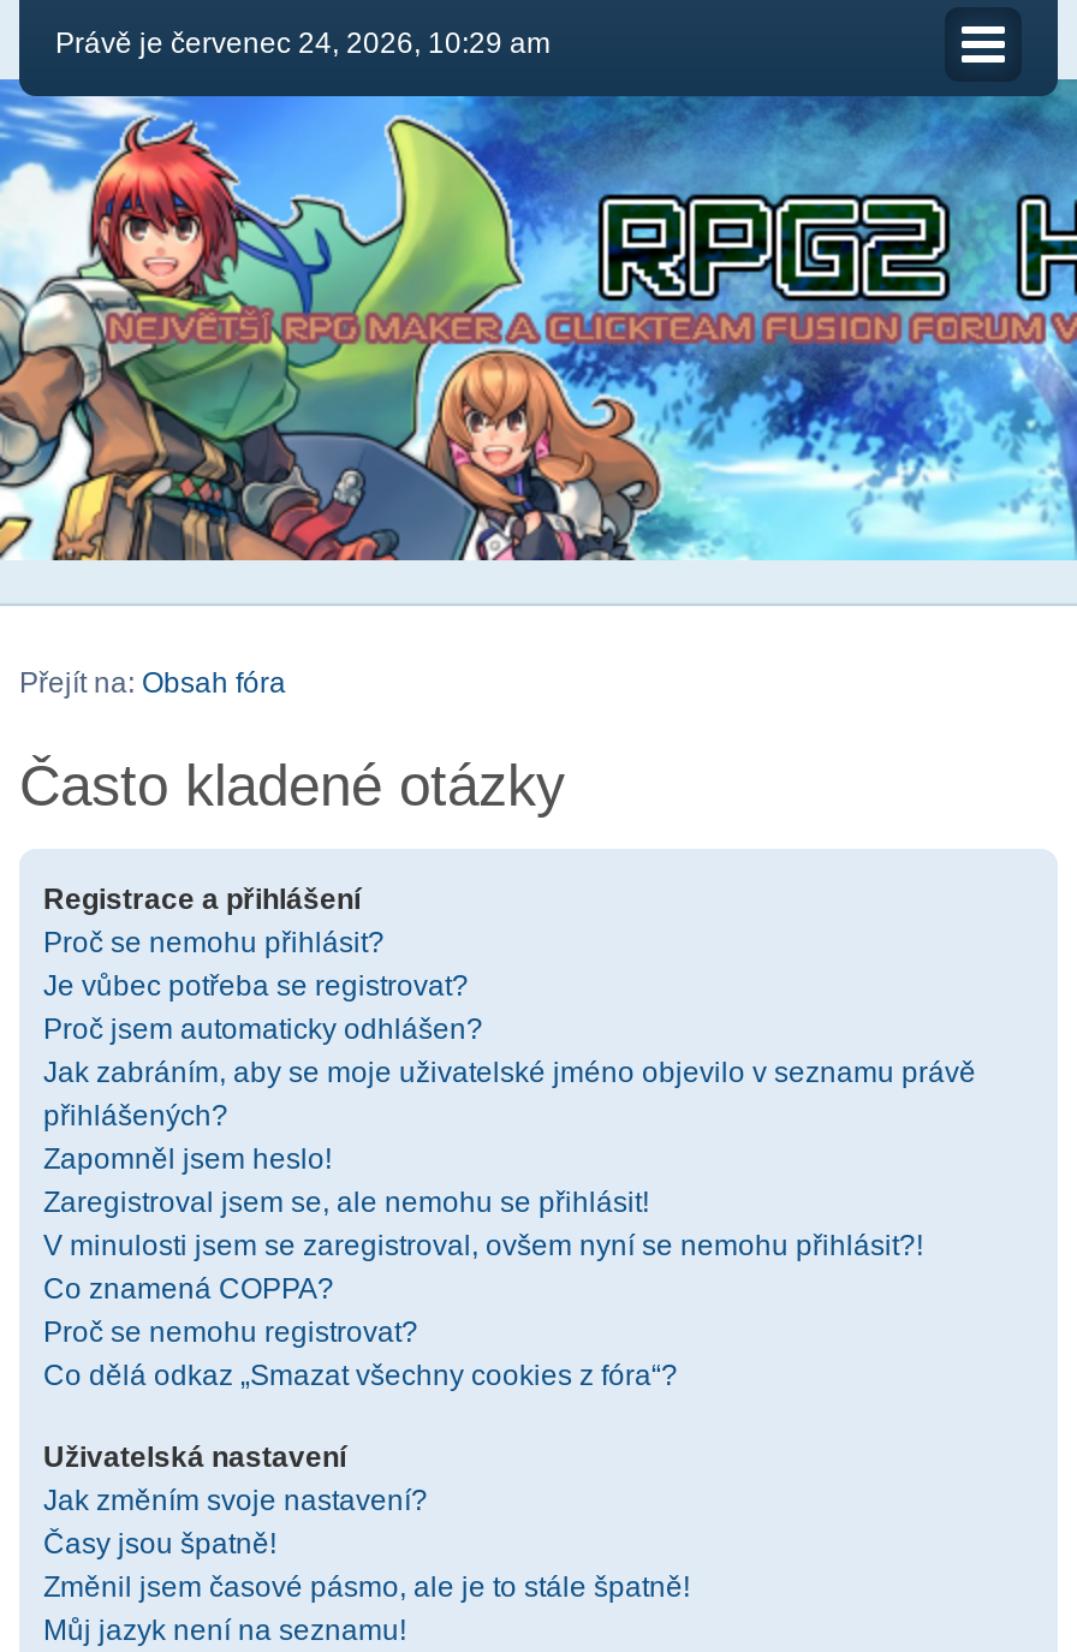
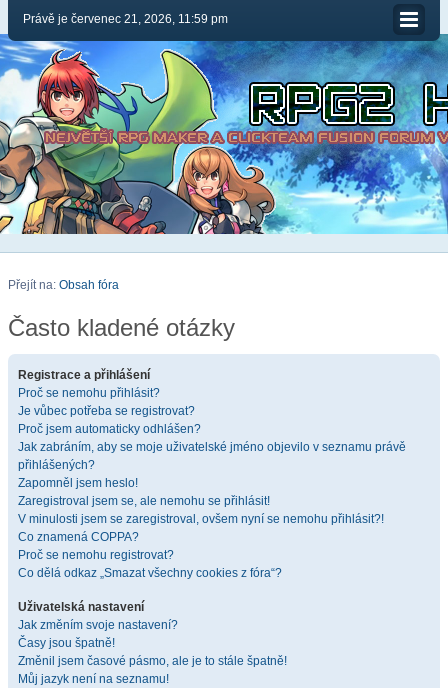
[55,26,551,60] Právě je červenec 24, 2026, 10:29 am -> [23,12,228,26] Právě je červenec 21, 2026, 11:59 pm

